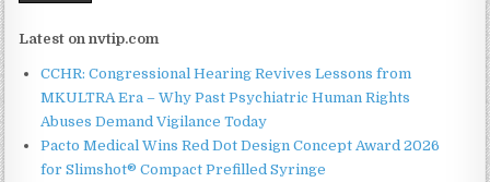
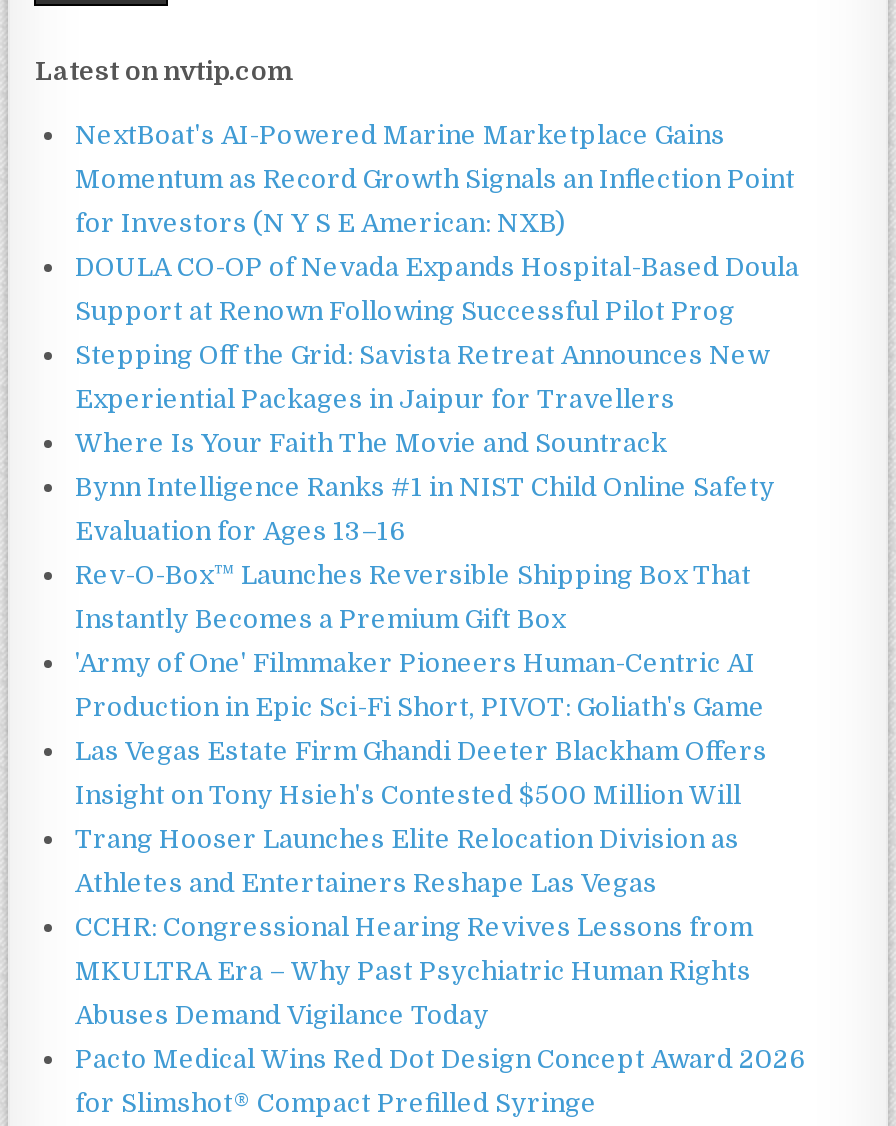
none -> [75,119,799,897] NextBoat's AI-Powered Marine Marketplace Gains | Momentum as Record Growth Signals an Inflection Point | for Investors (N Y S E American: NXB) | DOULA CO-OP of Nevada Expands Hospital-Based Doula | Support at Renown Following Successful Pilot Prog | Stepping Off the Grid: Savista Retreat Announces New | Experiential Packages in Jaipur for Travellers | Where Is Your Faith The Movie and Sountrack | Bynn Intelligence Ranks #1 in NIST Child Online Safety | Evaluation for Ages 13–16 | Rev-O-Box™ Launches Reversible Shipping Box That | Instantly Becomes a Premium Gift Box | 'Army of One' Filmmaker Pioneers Human-Centric AI | Production in Epic Sci-Fi Short, PIVOT: Goliath's Game | Las Vegas Estate Firm Ghandi Deeter Blackham Offers | Insight on Tony Hsieh's Contested $500 Million Will | Trang Hooser Launches Elite Relocation Division as | Athletes and Entertainers Reshape Las Vegas

